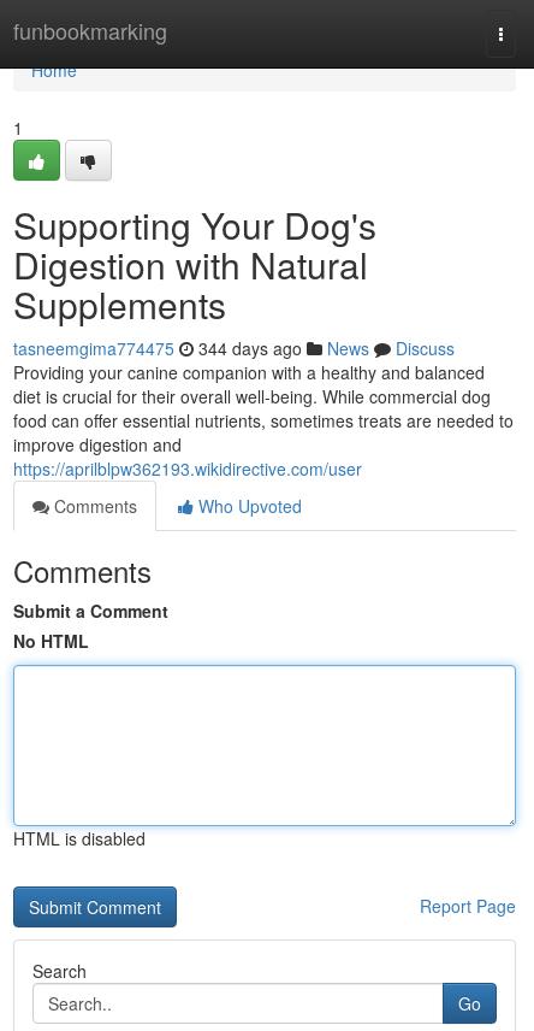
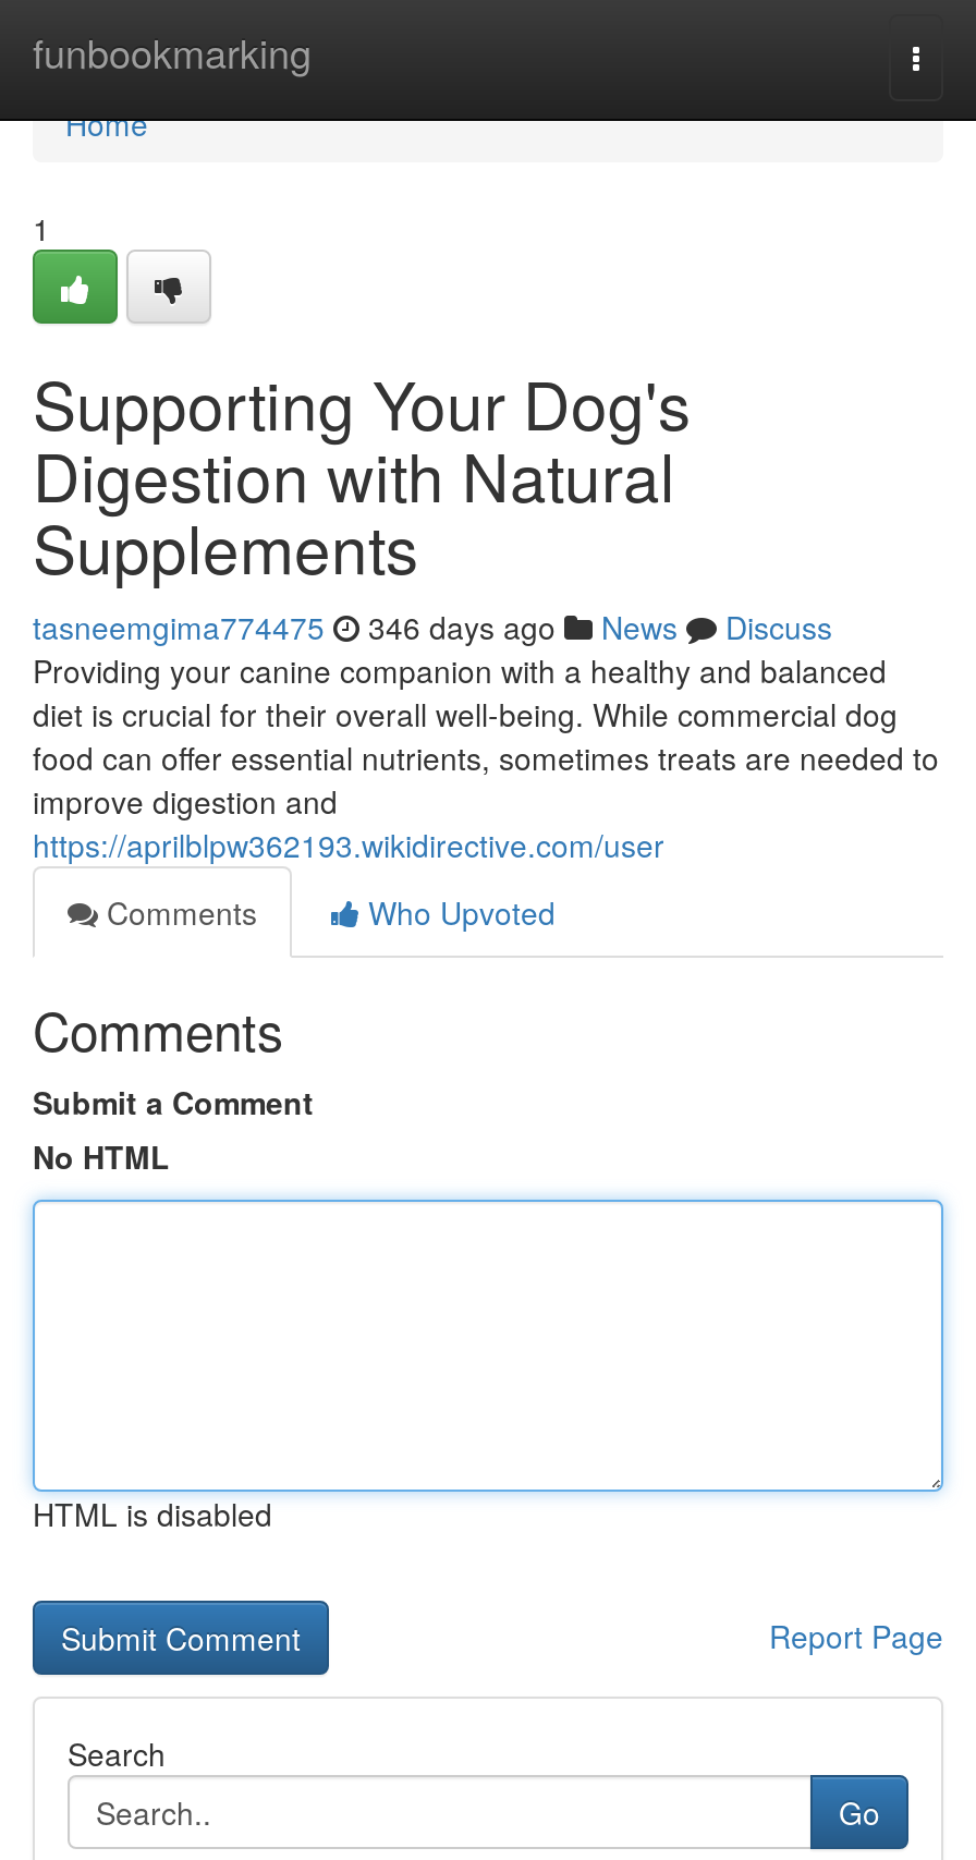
[13,336,455,360] tasneemgima774475 344 days ago News Discuss -> [33,605,832,648] tasneemgima774475 346 days ago News Discuss

